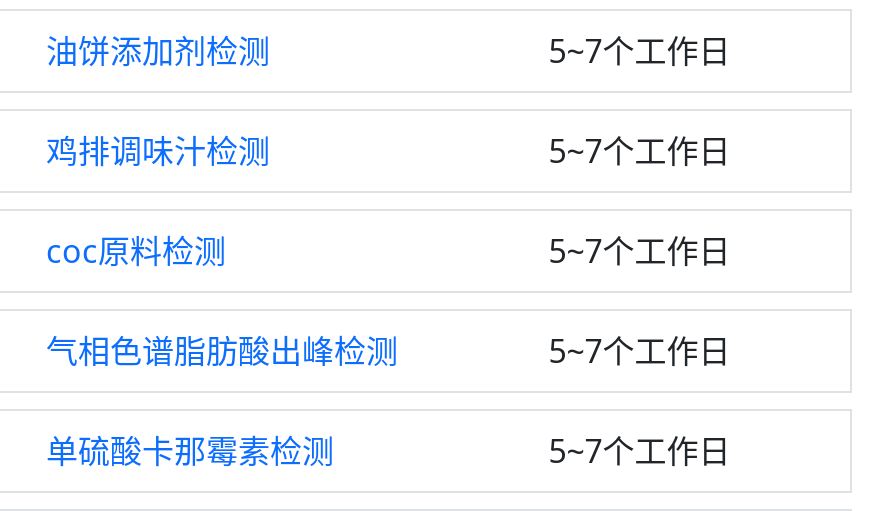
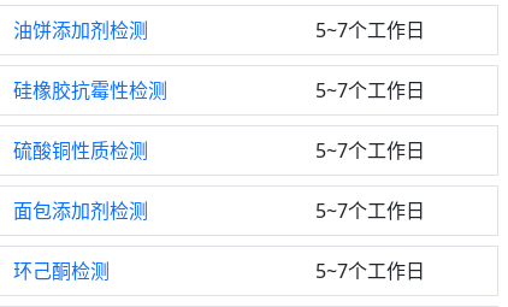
[46,129,270,173] 鸡排调味汁检测 -> [13,77,167,104] 硅橡胶抗霉性检测
[46,229,226,273] coc原料检测 -> [13,137,148,164] 硫酸铜性质检测
[46,329,398,373] 气相色谱脂肪酸出峰检测 -> [13,198,148,224] 面包添加剂检测
[46,429,334,473] 单硫酸卡那霉素检测 -> [13,258,110,284] 环己酮检测

